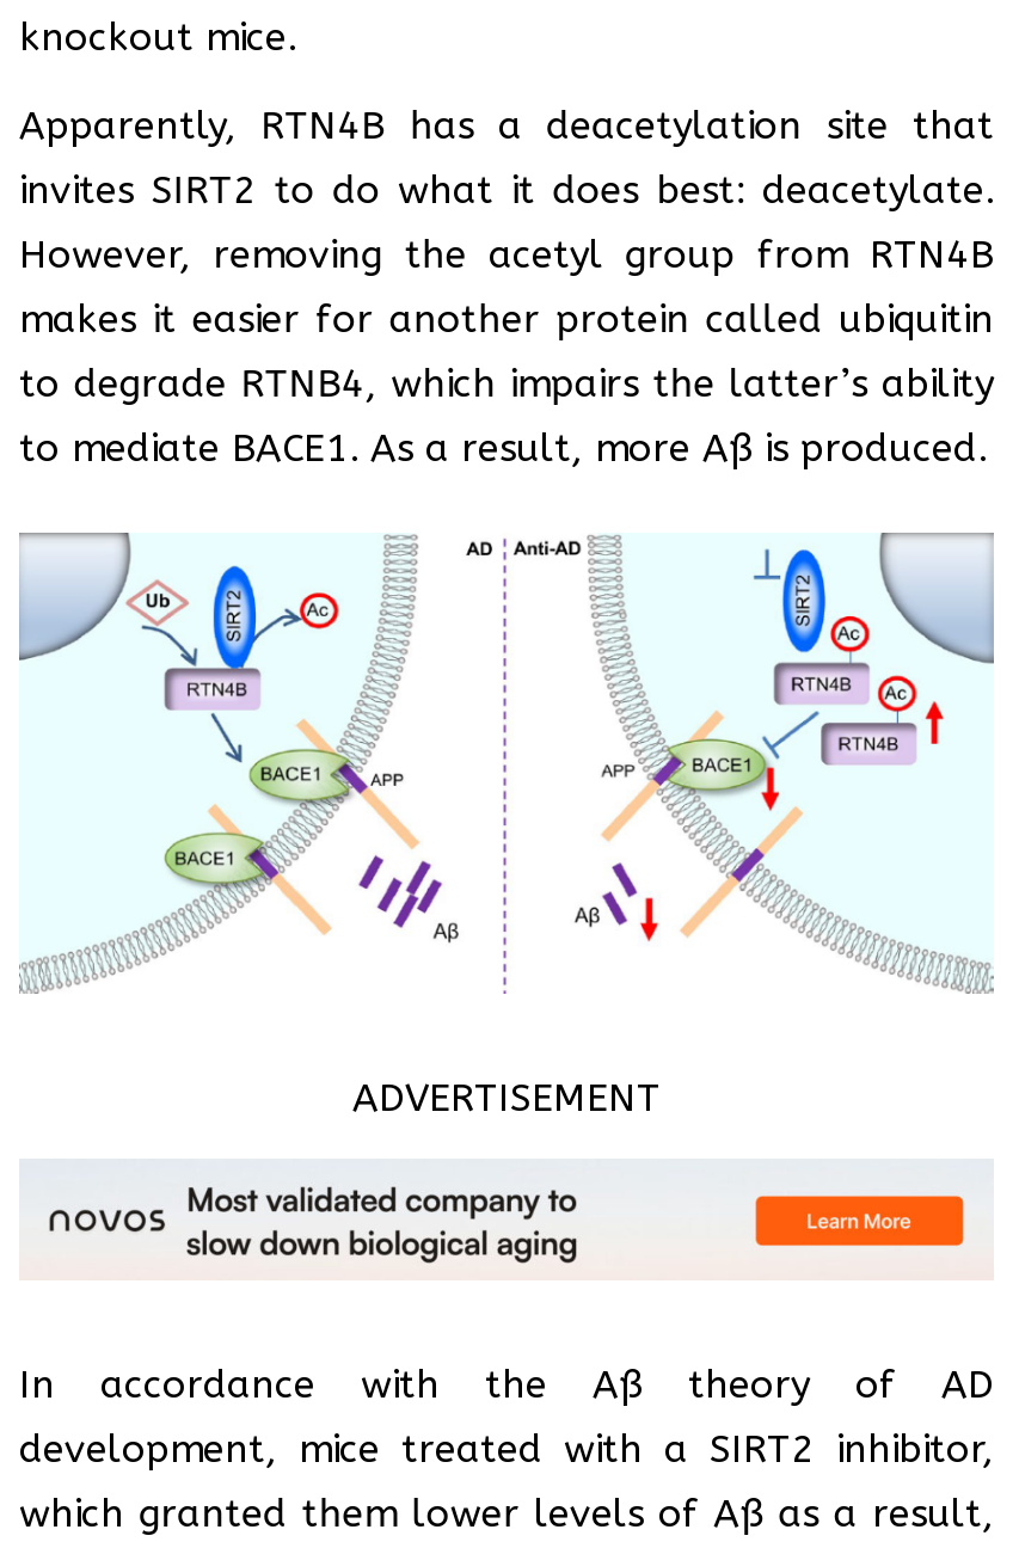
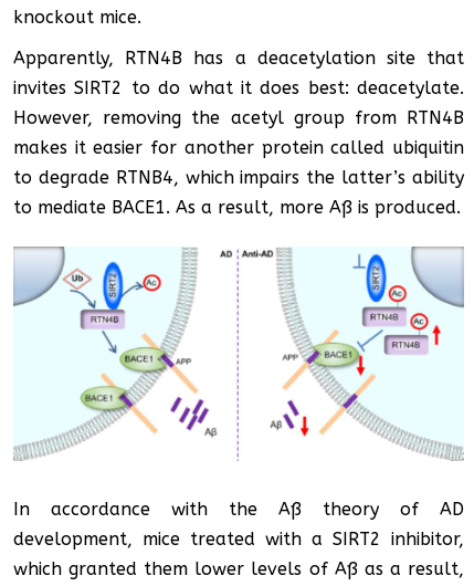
[352,1075,661,1121] ADVERTISEMENT -> none
[22,1163,992,1278] [image] -> none

